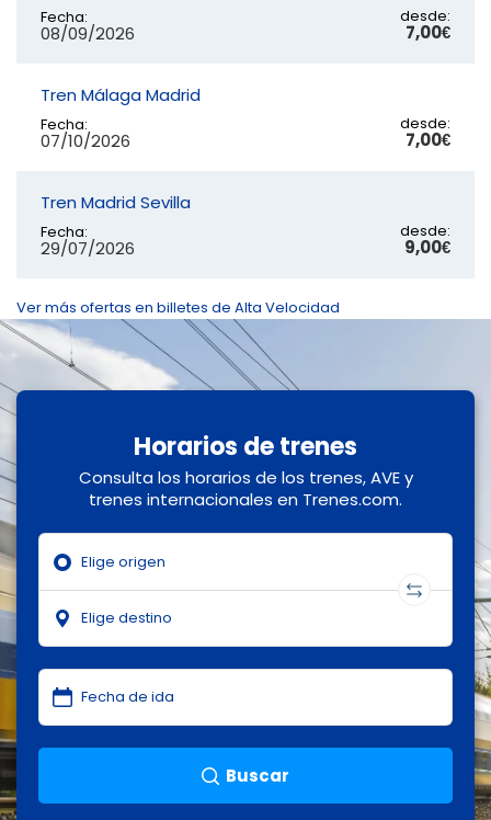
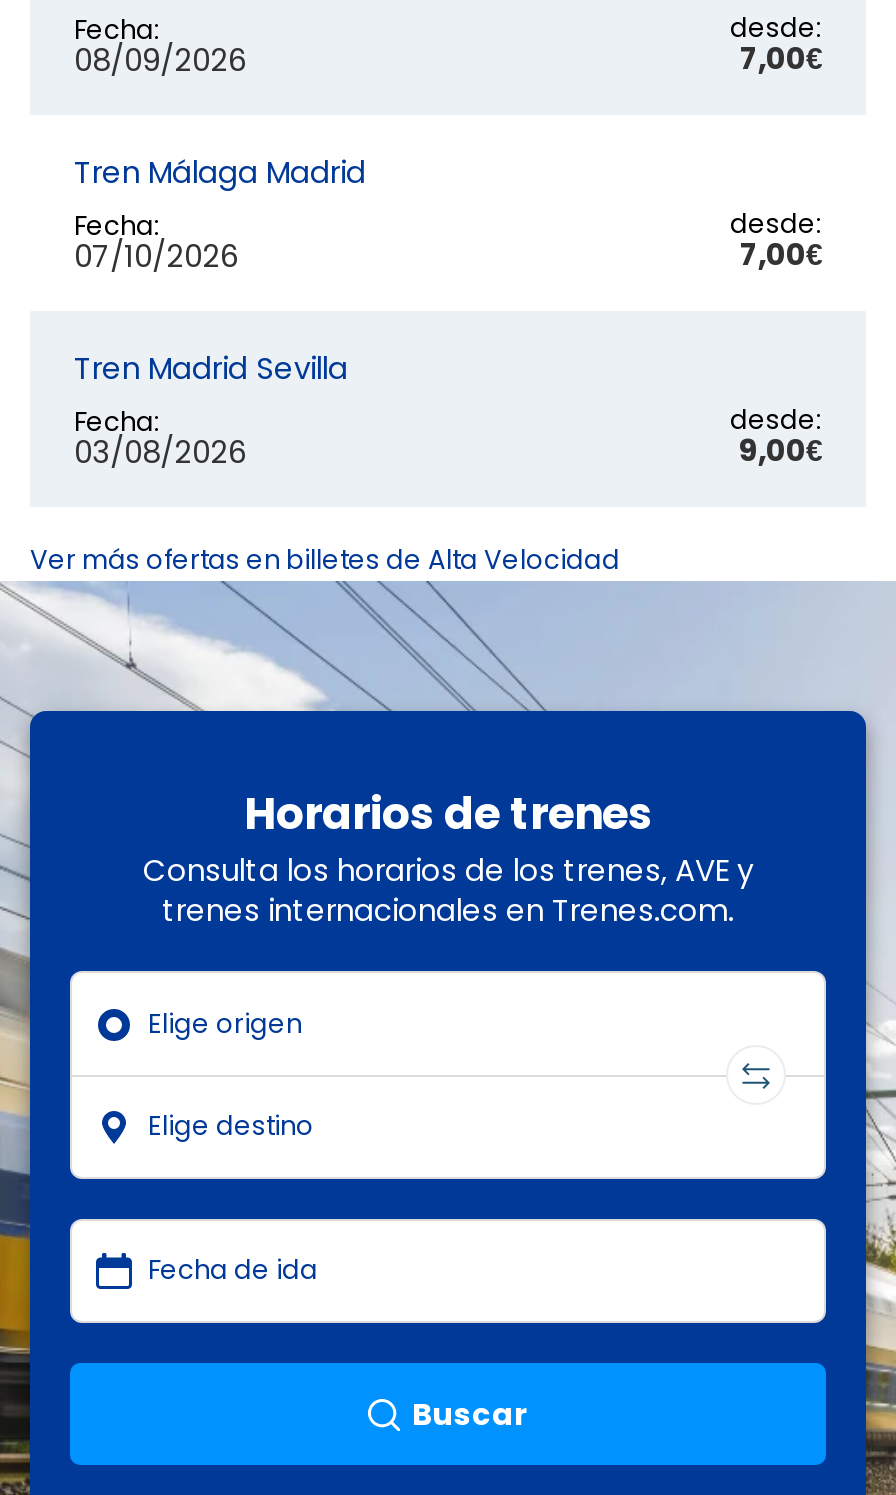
[41,237,135,260] 29/07/2026 -> [74,431,246,473] 03/08/2026

